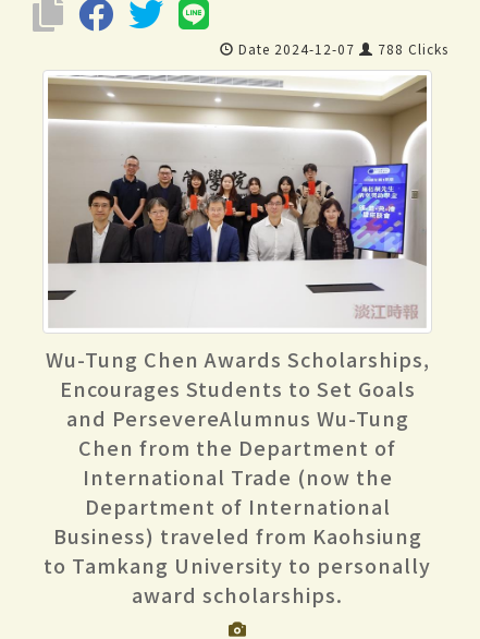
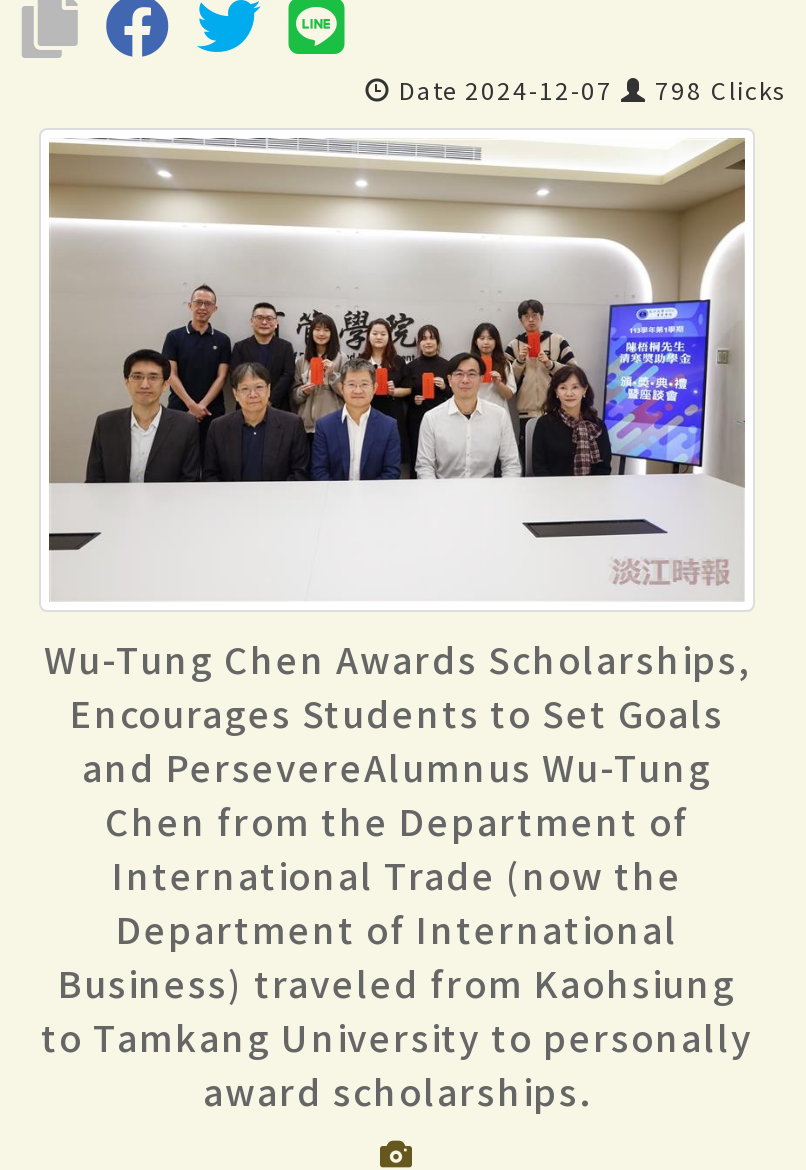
[234,39,448,58] Date 2024-12-07 788 Clicks -> [391,72,785,106] Date 2024-12-07 798 Clicks

